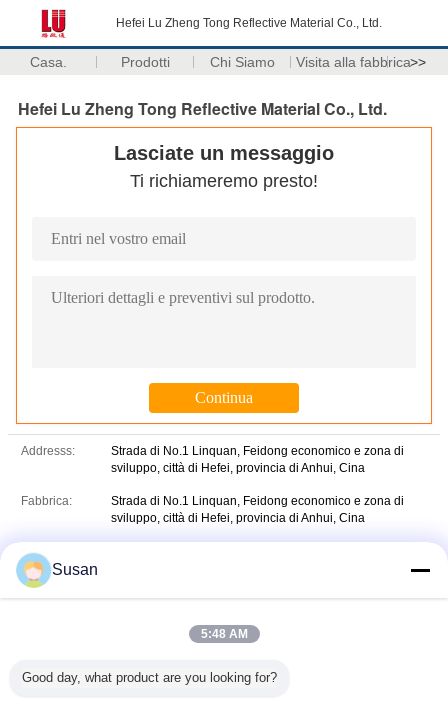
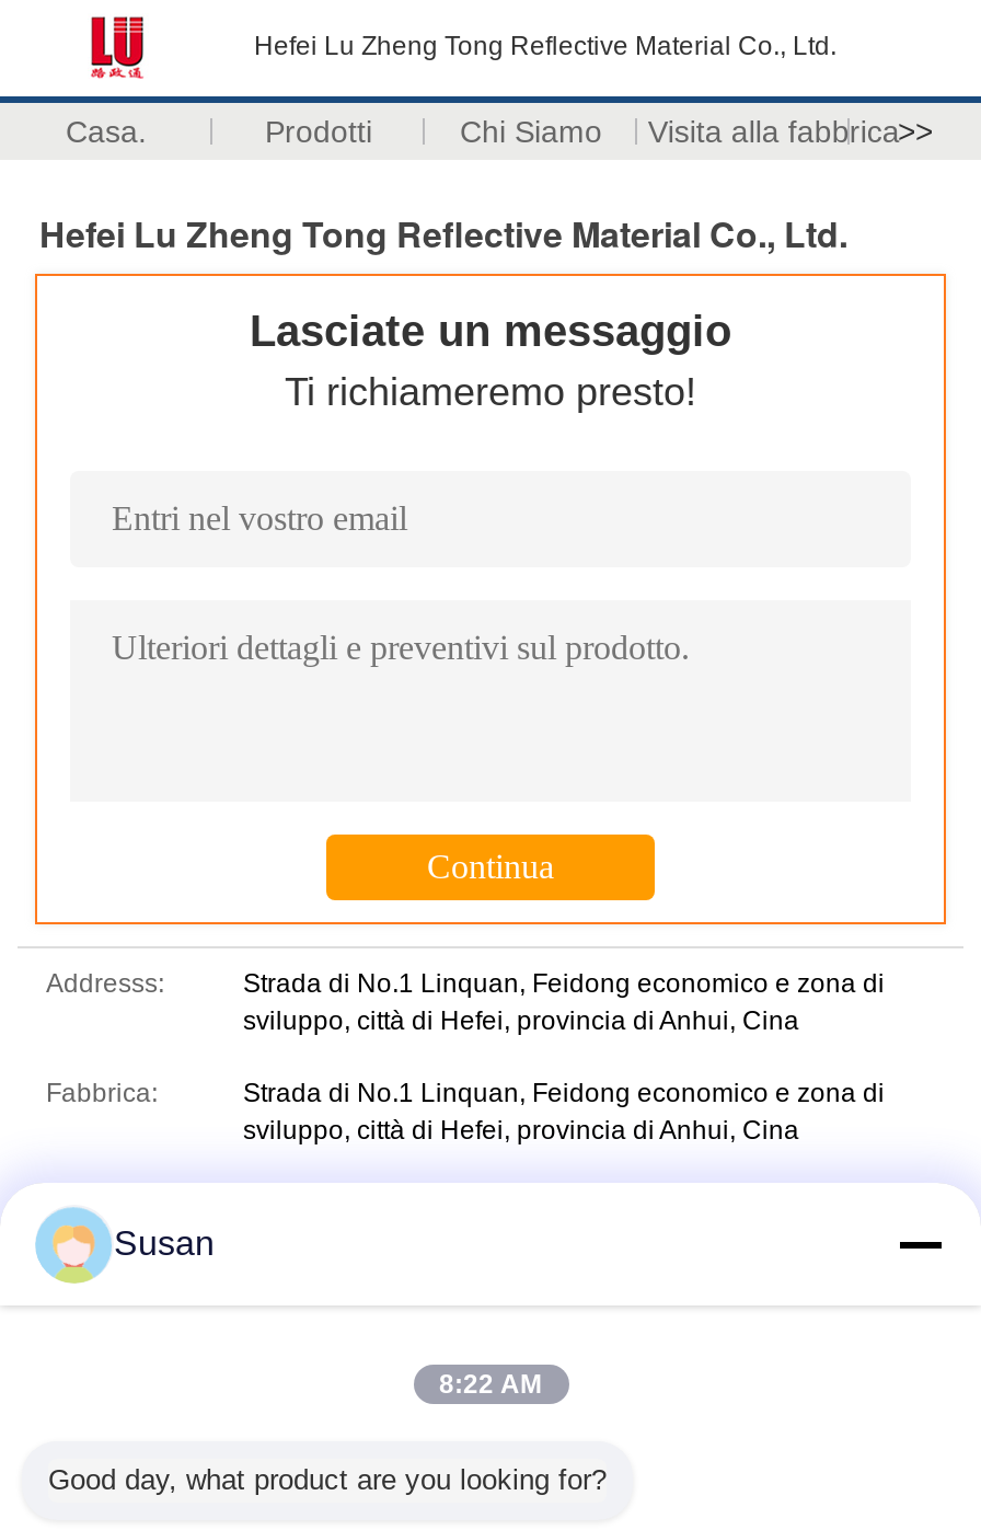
[200,627,247,641] 5:48 AM -> [439,1369,542,1400] 8:22 AM

